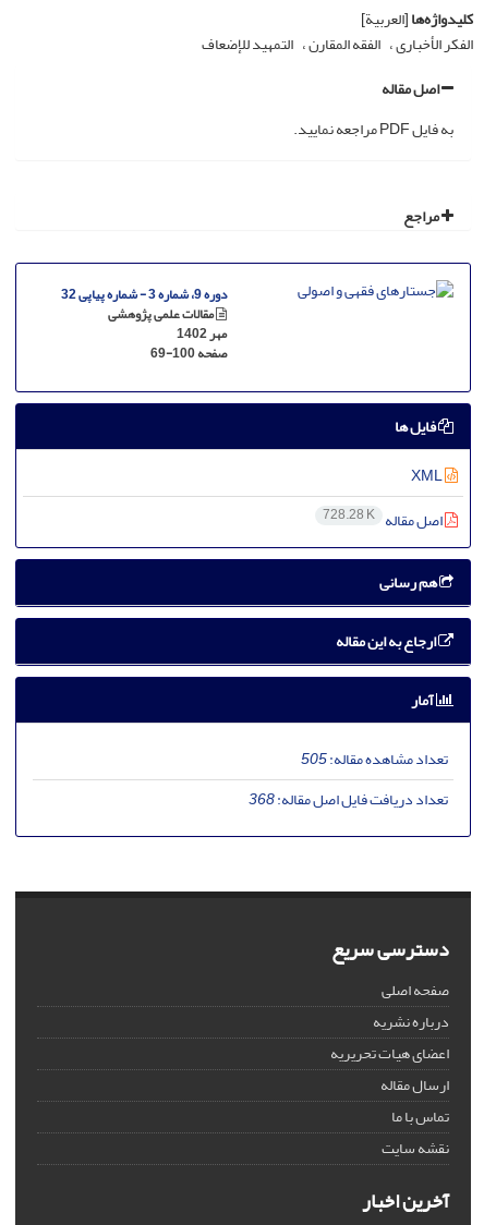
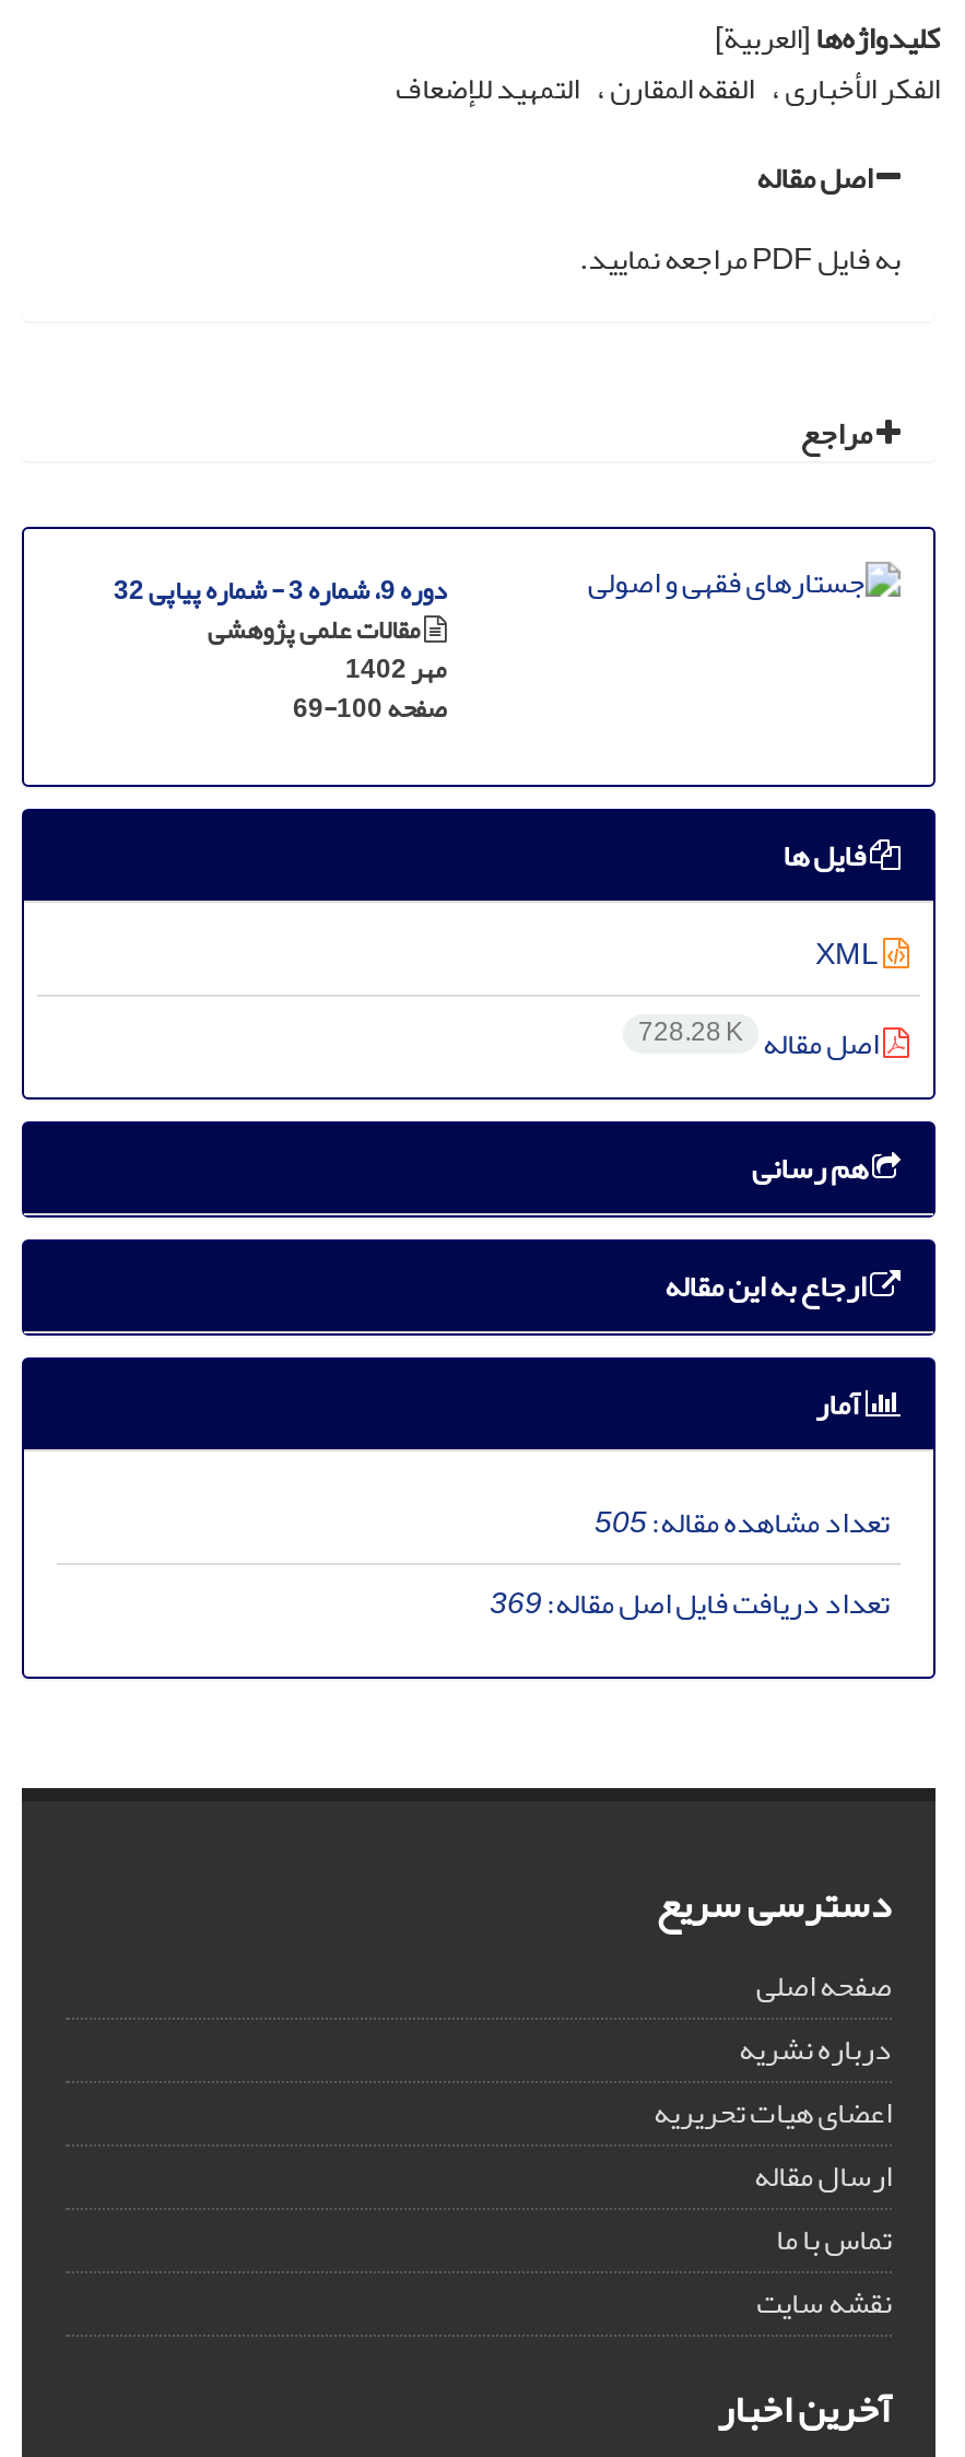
[249,784,448,814] تعداد دریافت فایل اصل مقاله:368 -> [490,1573,890,1632] تعداد دریافت فایل اصل مقاله:369

